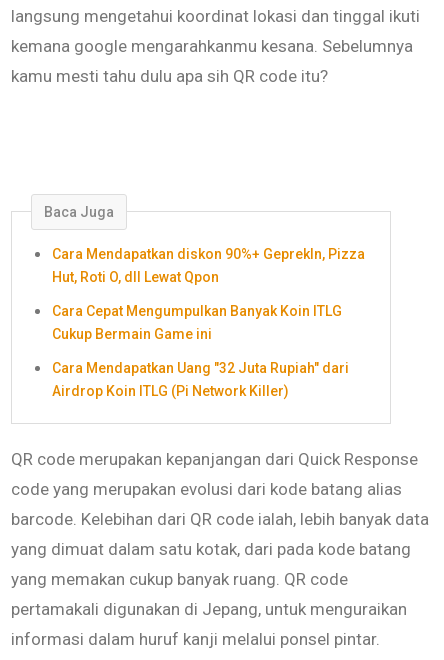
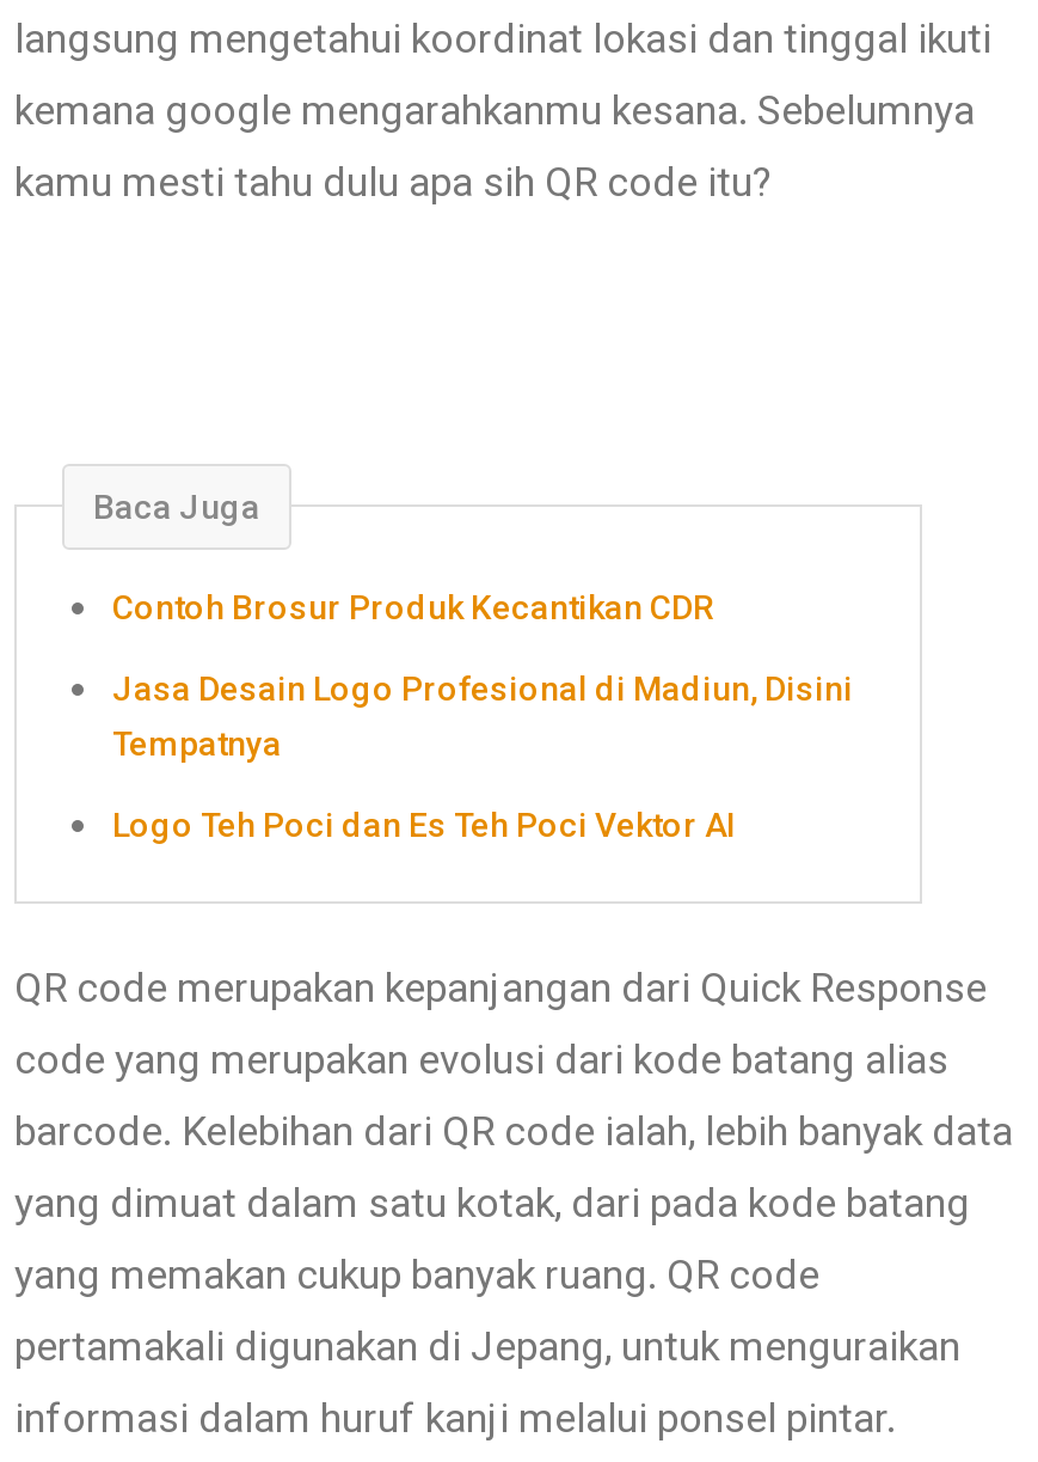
[52,246,365,285] Cara Mendapatkan diskon 90%+ GeprekIn, Pizza | Hut, Roti O, dll Lewat Qpon -> [112,588,714,626] Contoh Brosur Produk Kecantikan CDR
[52,303,342,342] Cara Cepat Mengumpulkan Banyak Koin ITLG | Cukup Bermain Game ini -> [112,670,853,763] Jasa Desain Logo Profesional di Madiun, Disini | Tempatnya
[52,360,349,399] Cara Mendapatkan Uang "32 Juta Rupiah" dari | Airdrop Koin ITLG (Pi Network Killer) -> [112,806,736,845] Logo Teh Poci dan Es Teh Poci Vektor AI

